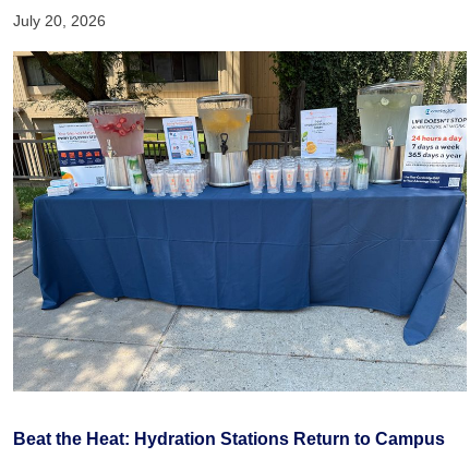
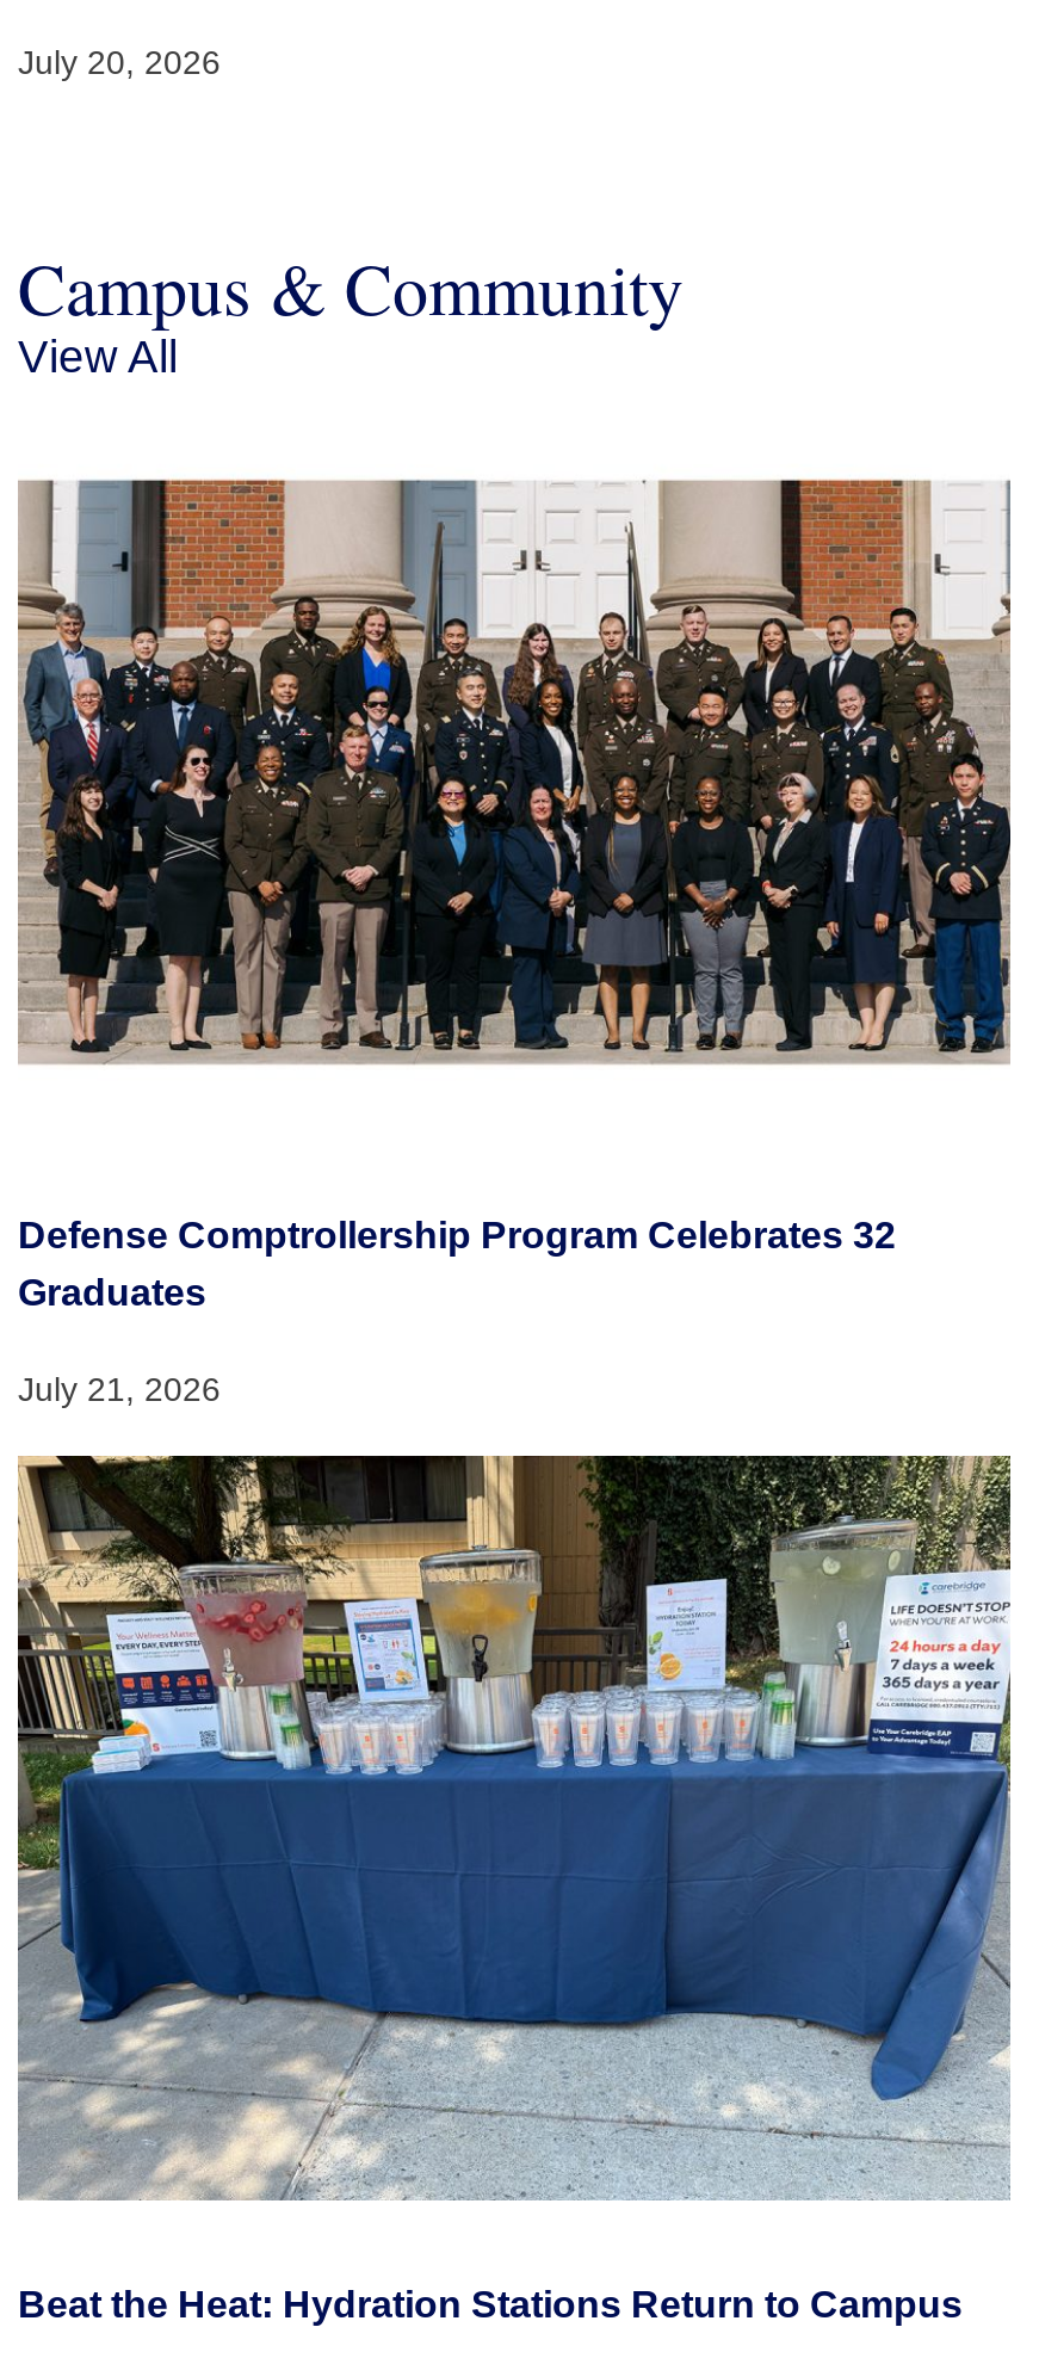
none -> [16,477,1013,1067] [image]
none -> [18,239,684,382] Campus & Community | View All
none -> [18,1215,896,1408] Defense Comptrollership Program Celebrates 32 | Graduates | July 21, 2026

